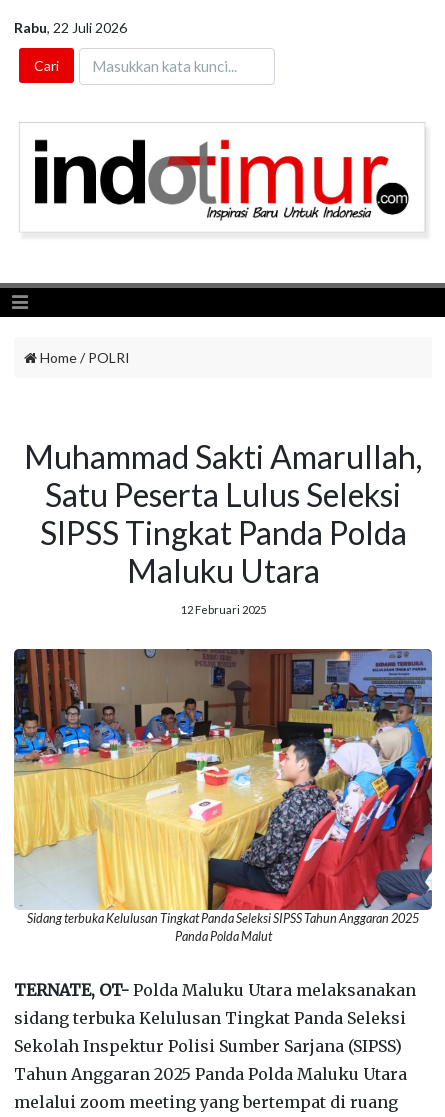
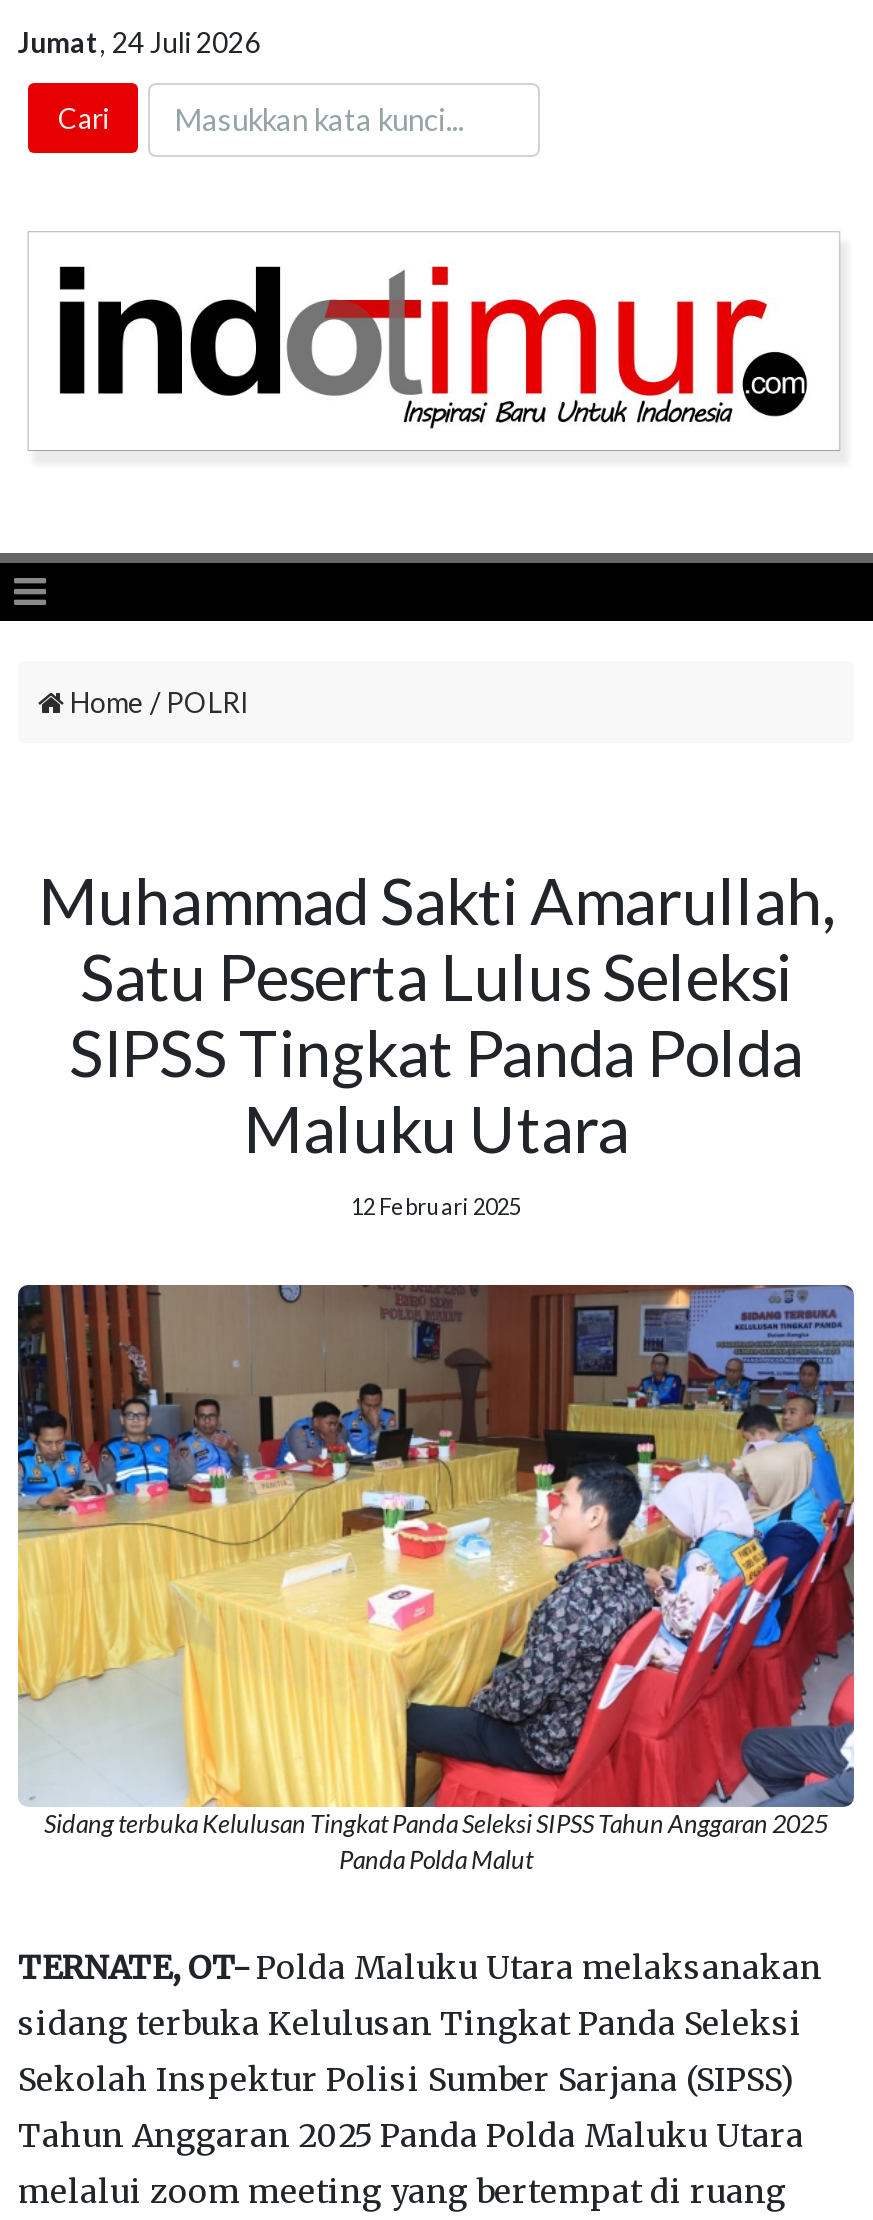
[14,19,127,36] Rabu, 22 Juli 2026 -> [18,25,260,59] Jumat, 24 Juli 2026

